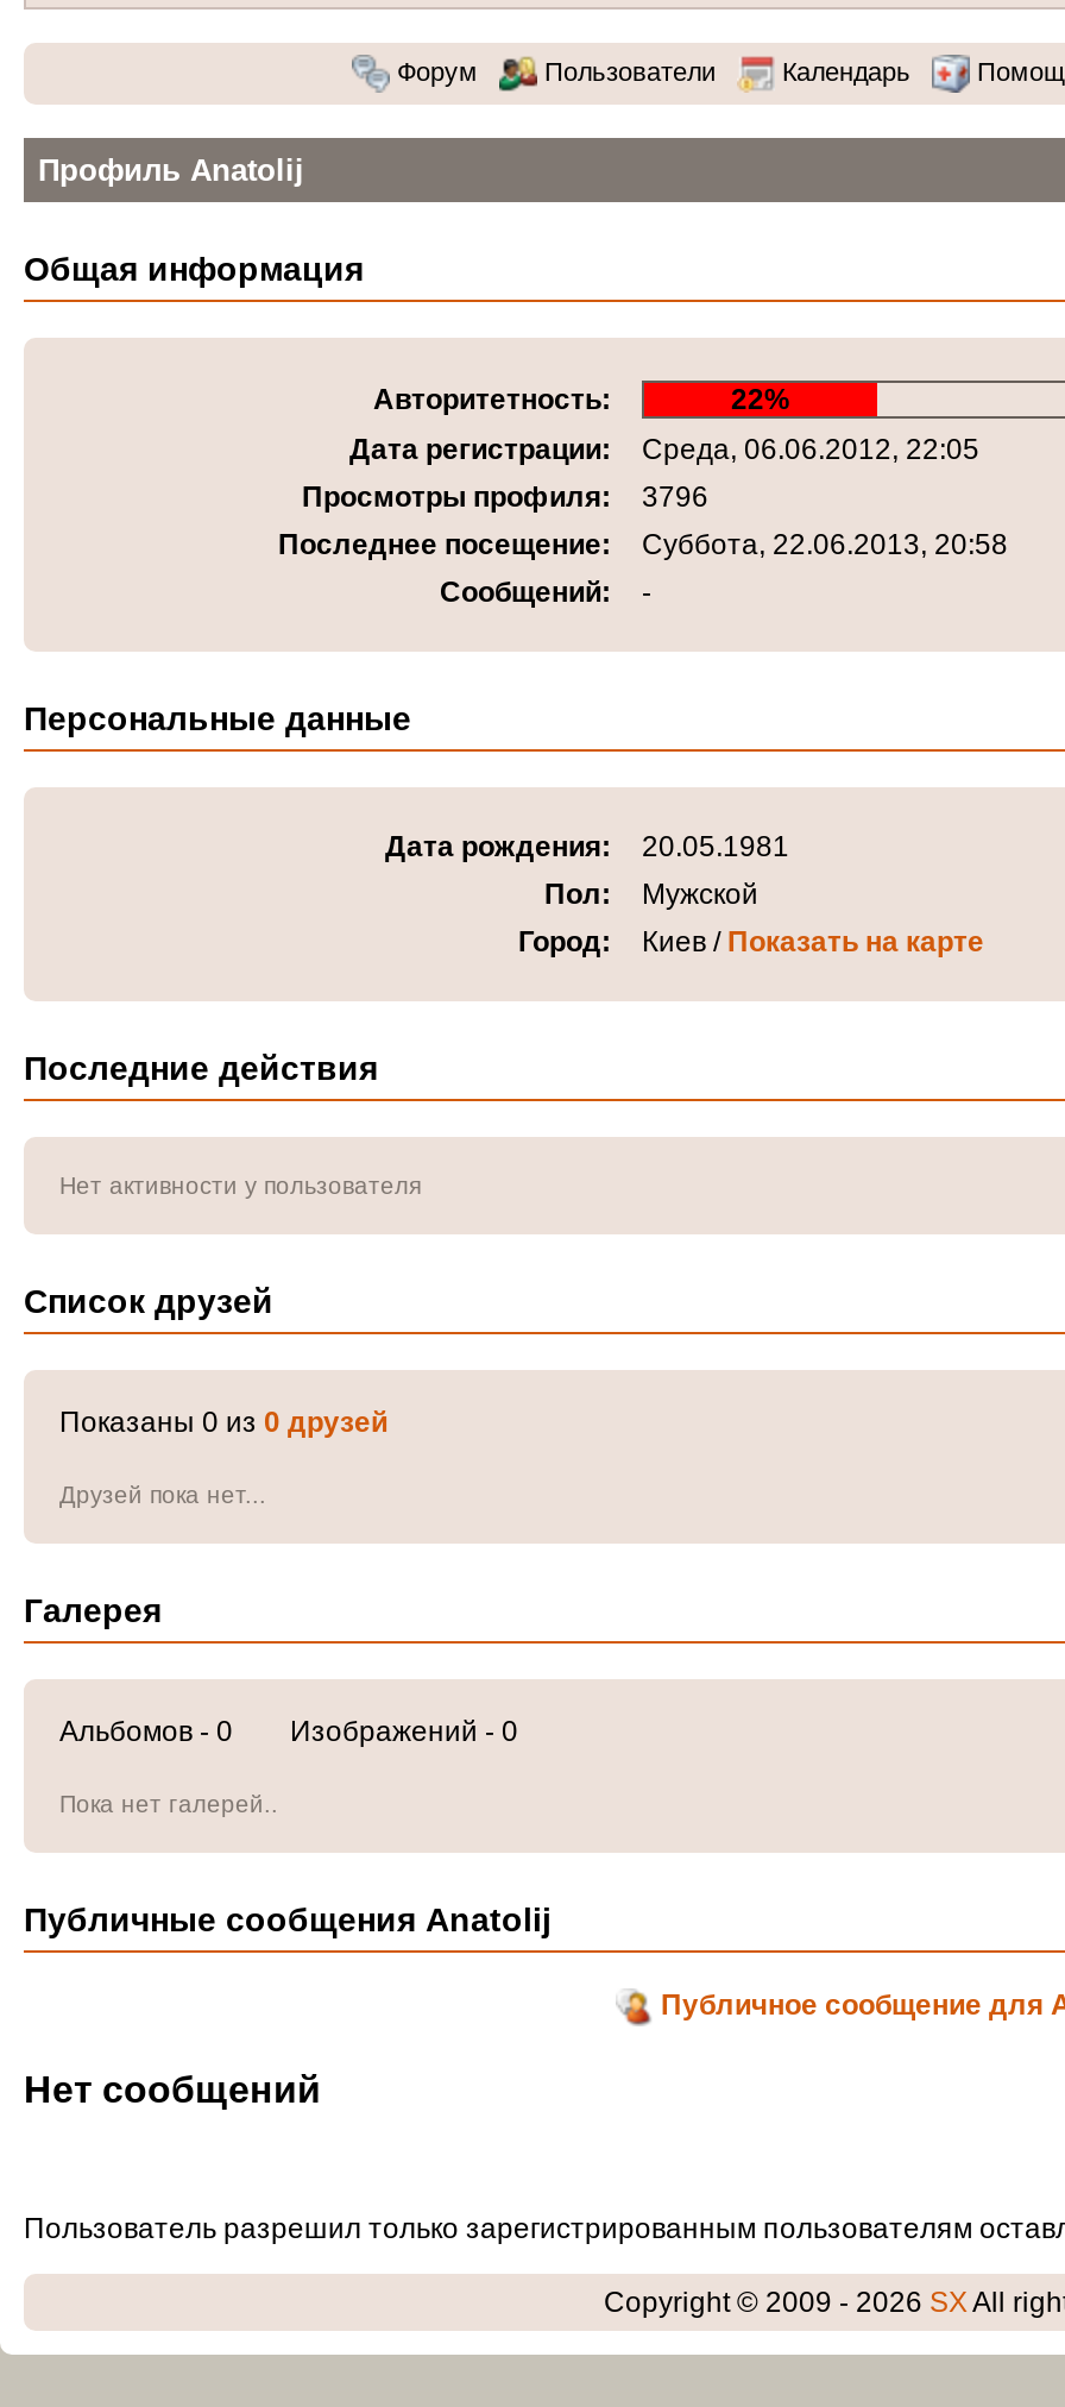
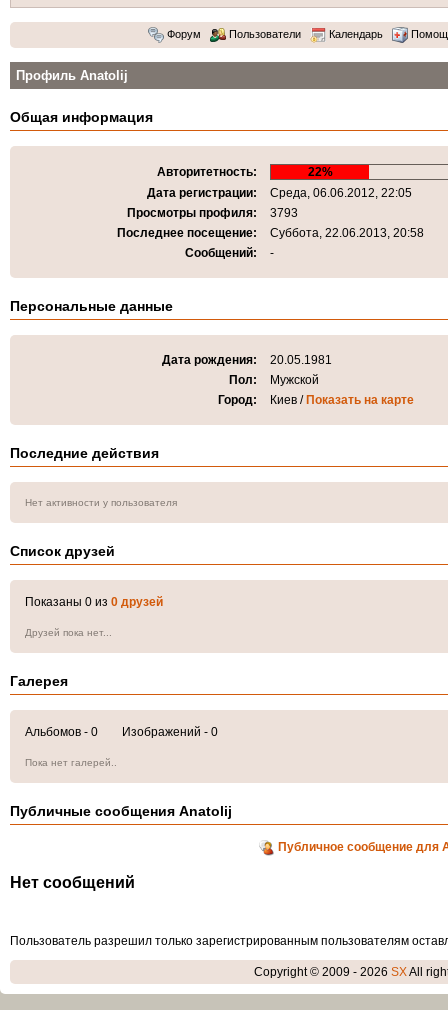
[302,480,708,514] Просмотры профиля: 3796 -> [127,206,298,220] Просмотры профиля: 3793

